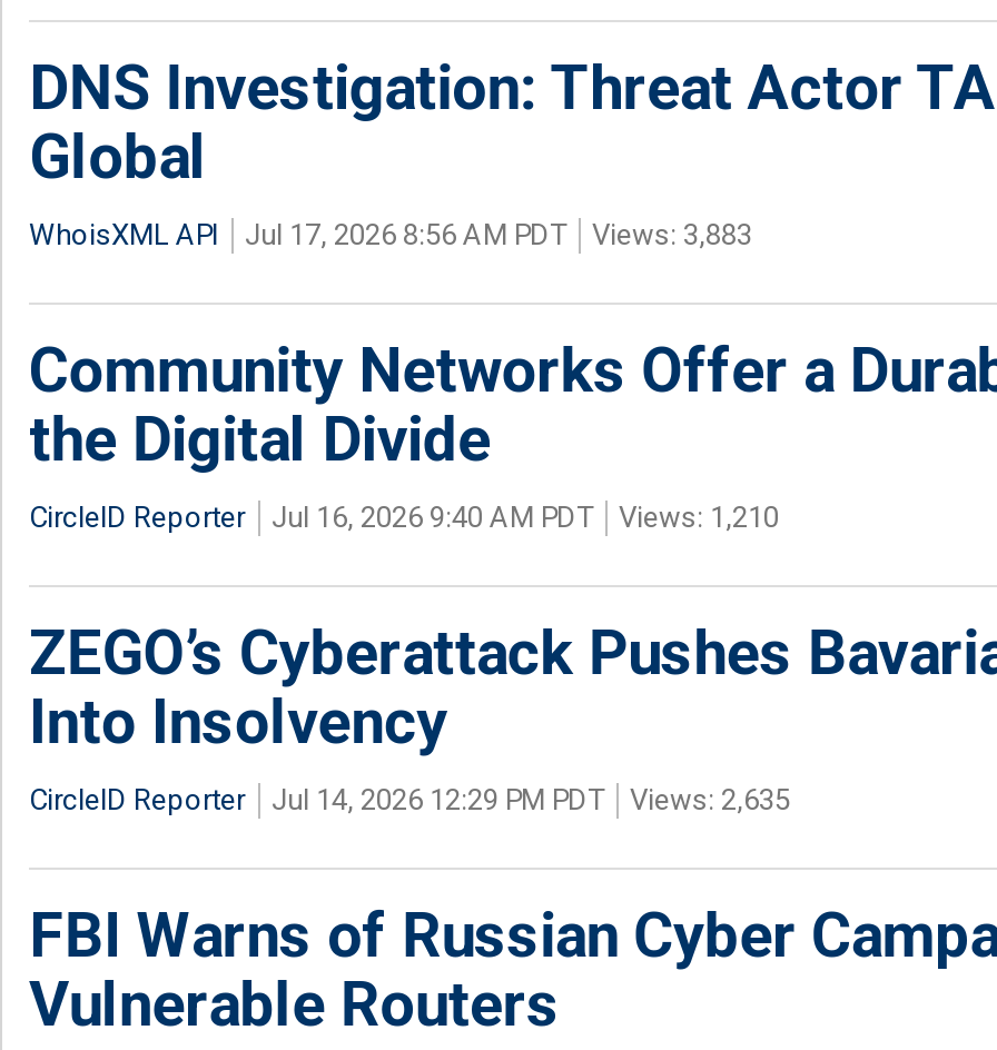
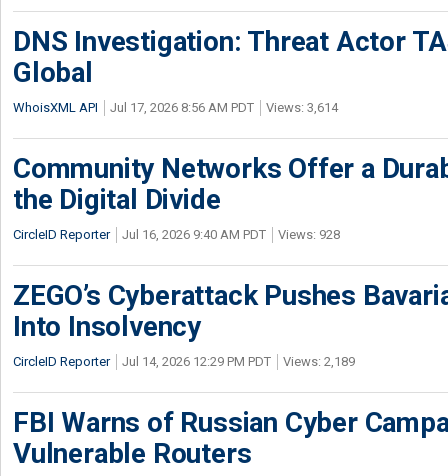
[29,218,752,251] WhoisXML API Jul 17, 2026 8:56 AM PDT Views: 3,883 -> [13,100,338,115] WhoisXML API Jul 17, 2026 8:56 AM PDT Views: 3,614
[29,500,779,533] CircleID Reporter Jul 16, 2026 9:40 AM PDT Views: 1,210 -> [13,227,340,242] CircleID Reporter Jul 16, 2026 9:40 AM PDT Views: 928
[29,783,790,816] CircleID Reporter Jul 14, 2026 12:29 PM PDT Views: 2,635 -> [13,354,355,369] CircleID Reporter Jul 14, 2026 12:29 PM PDT Views: 2,189

